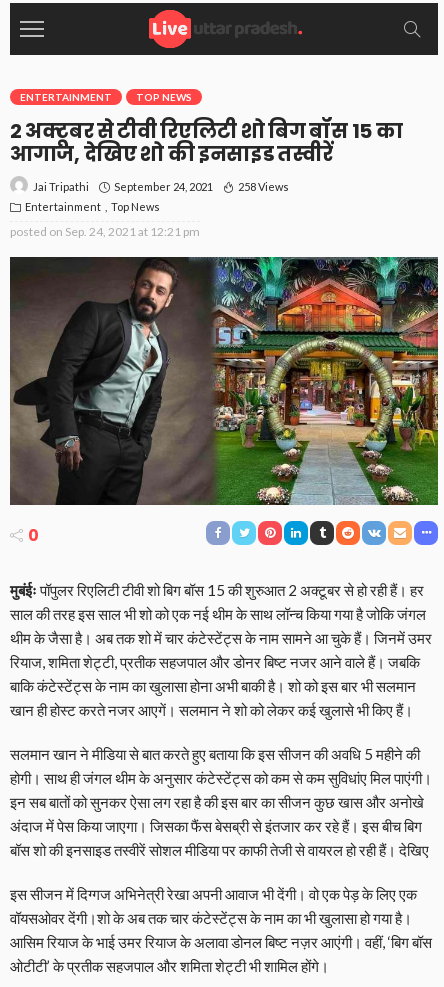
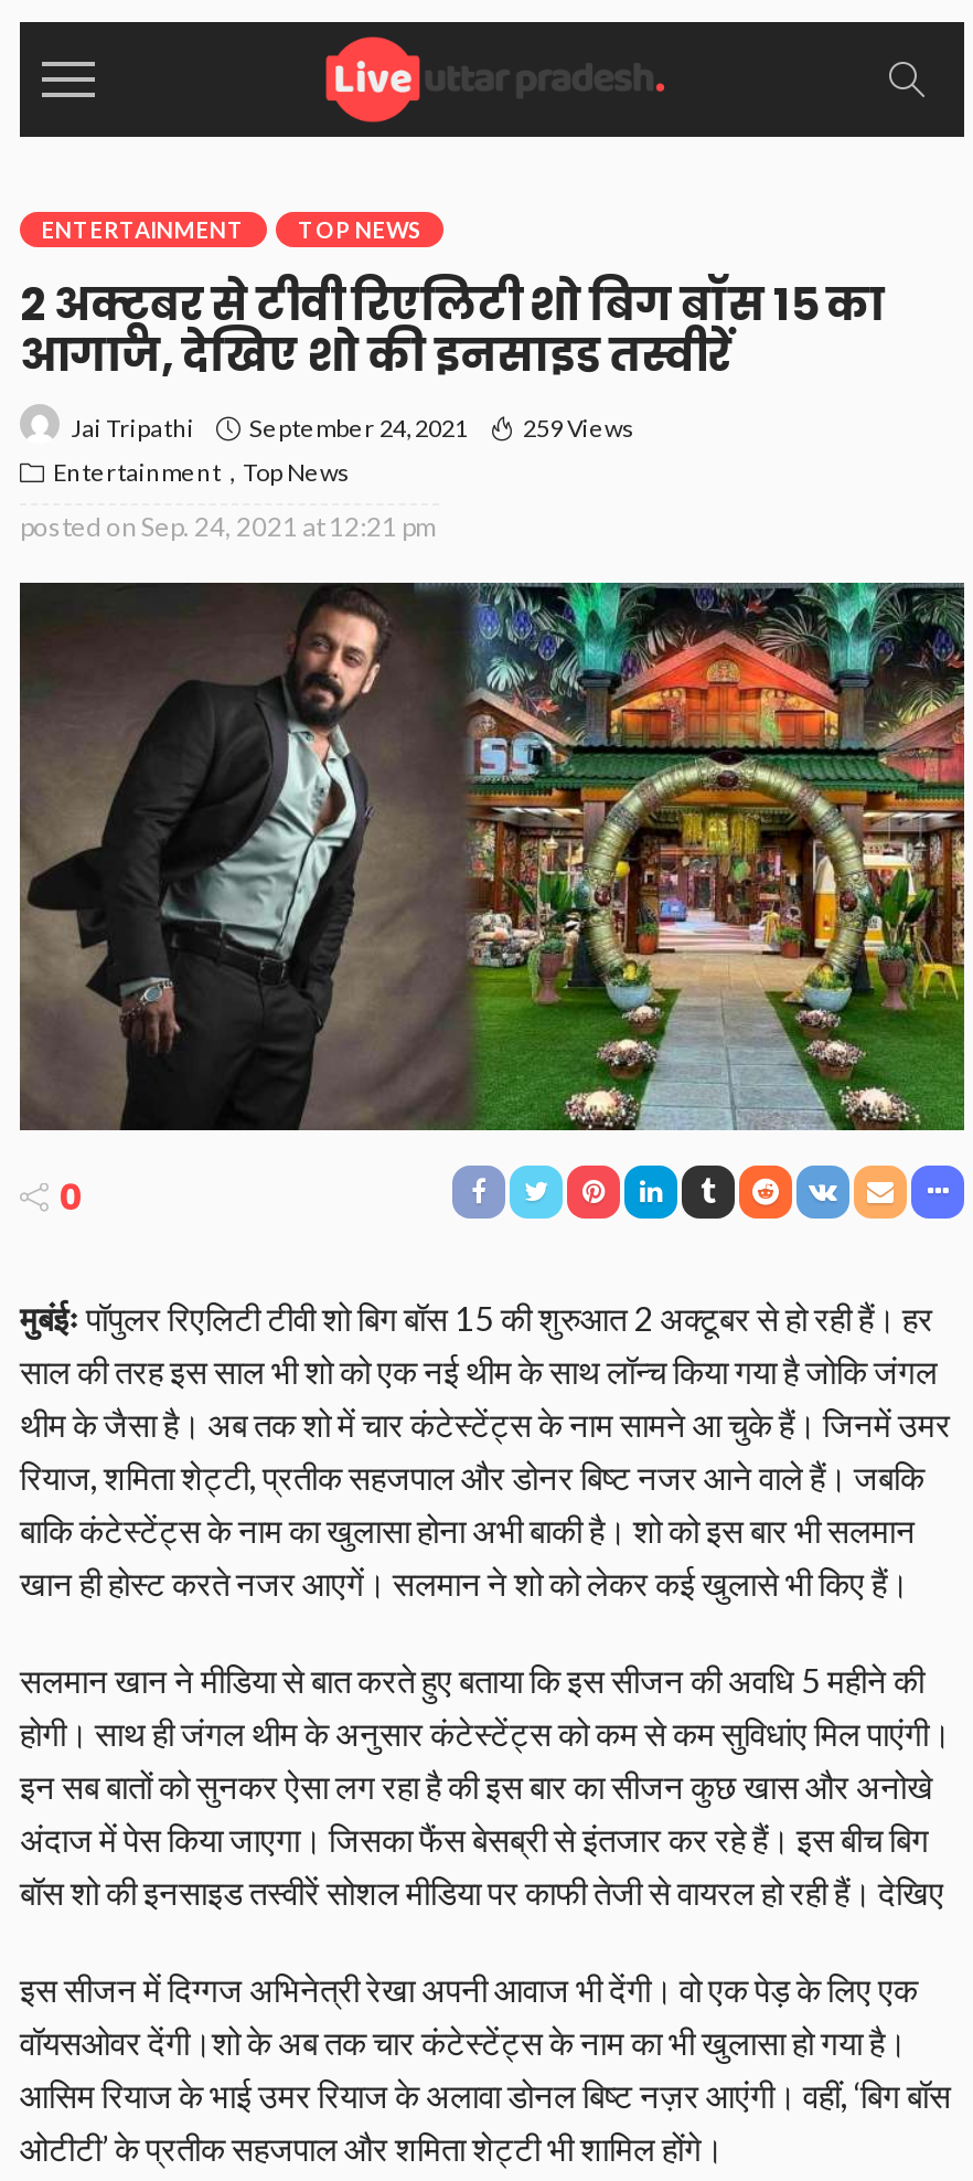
[33,180,289,193] Jai Tripathi September 24, 2021 258 Views -> [71,412,635,442] Jai Tripathi September 24, 2021 259 Views

